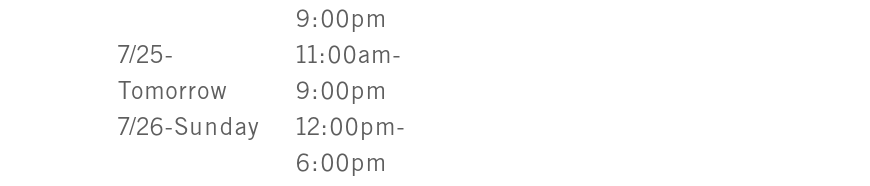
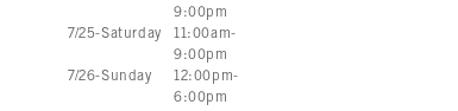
[118,45,228,105] 7/25- | Tomorrow -> [68,27,162,42] 7/25-Saturday

